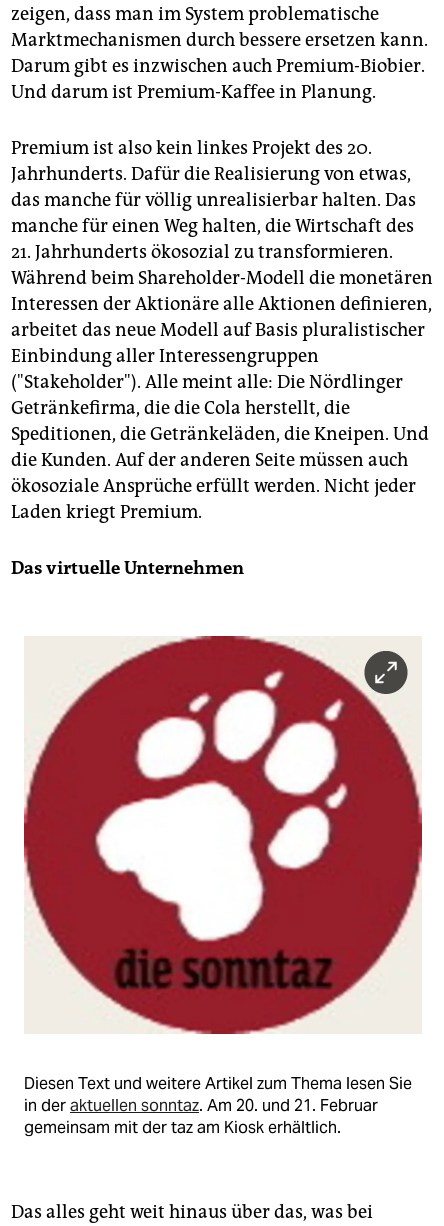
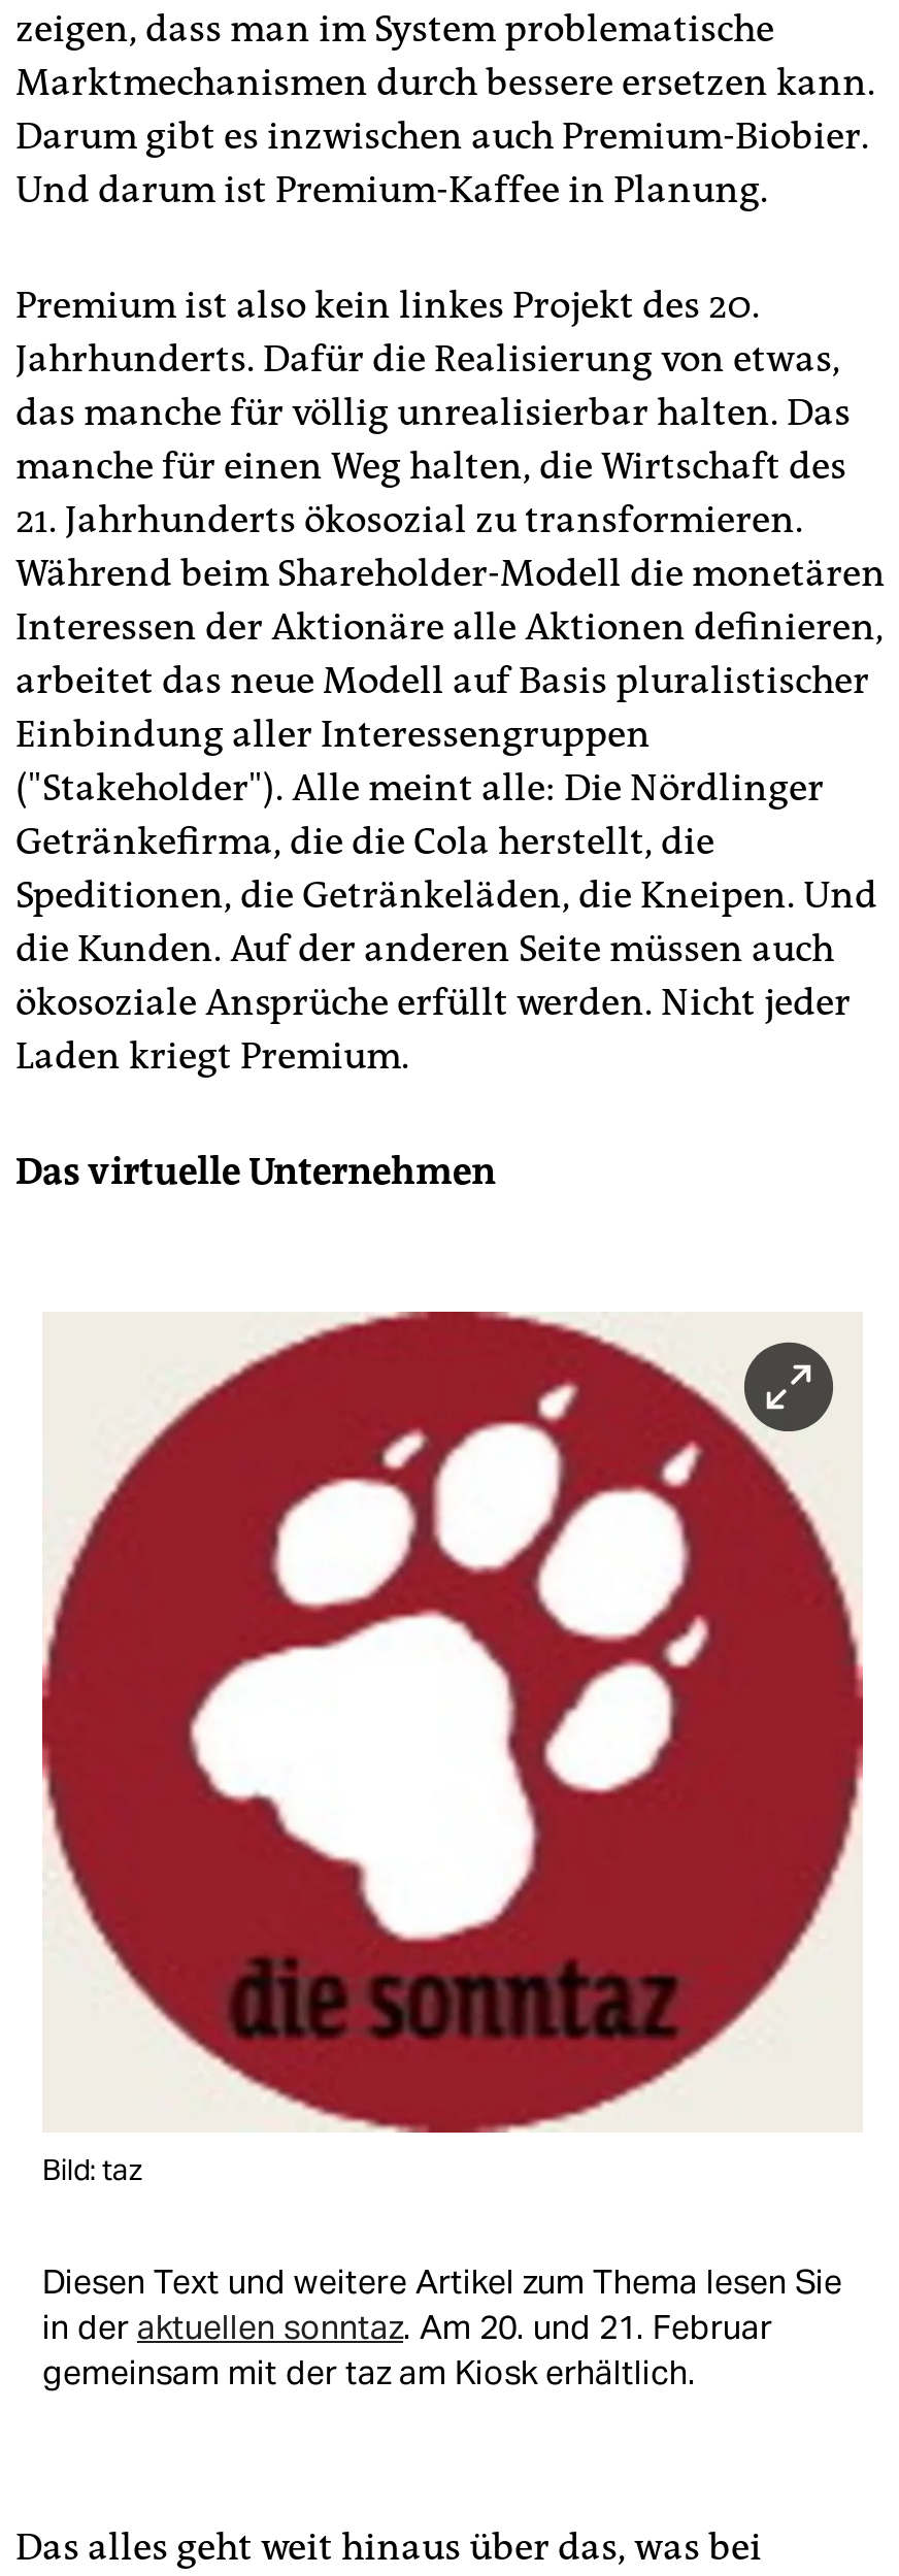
none -> [42,2152,143,2189] Bild: taz

